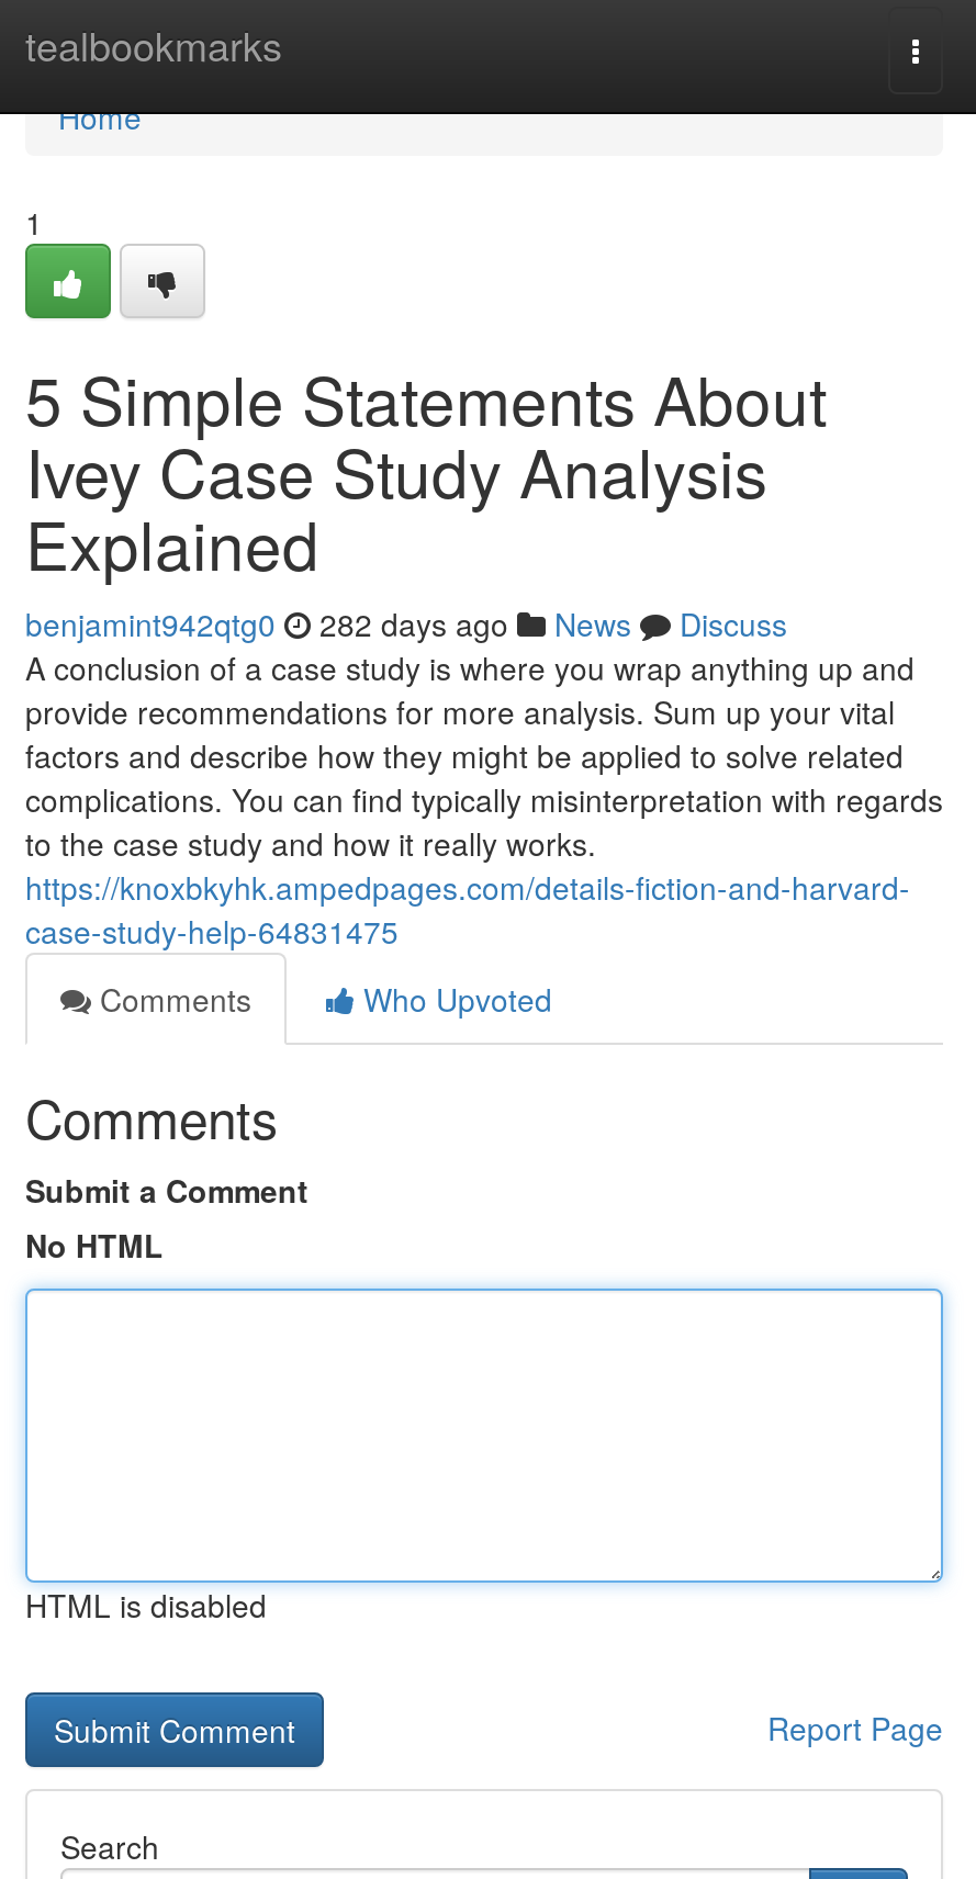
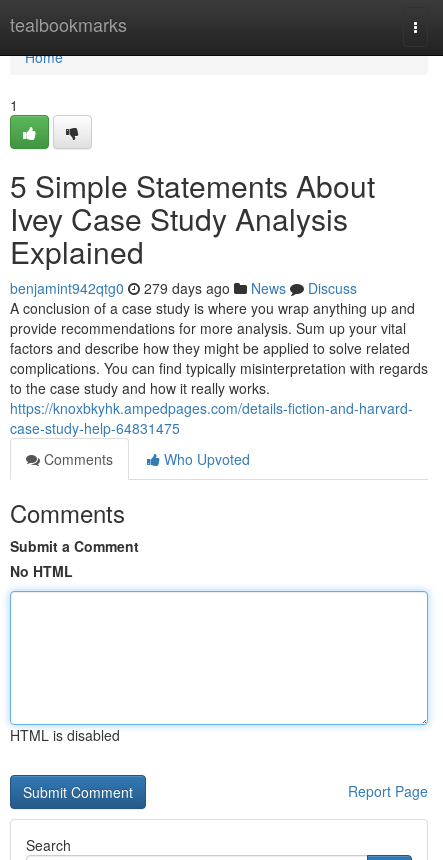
[25,601,787,645] benjamint942qtg0 282 days ago News Discuss -> [10,278,357,298] benjamint942qtg0 279 days ago News Discuss

